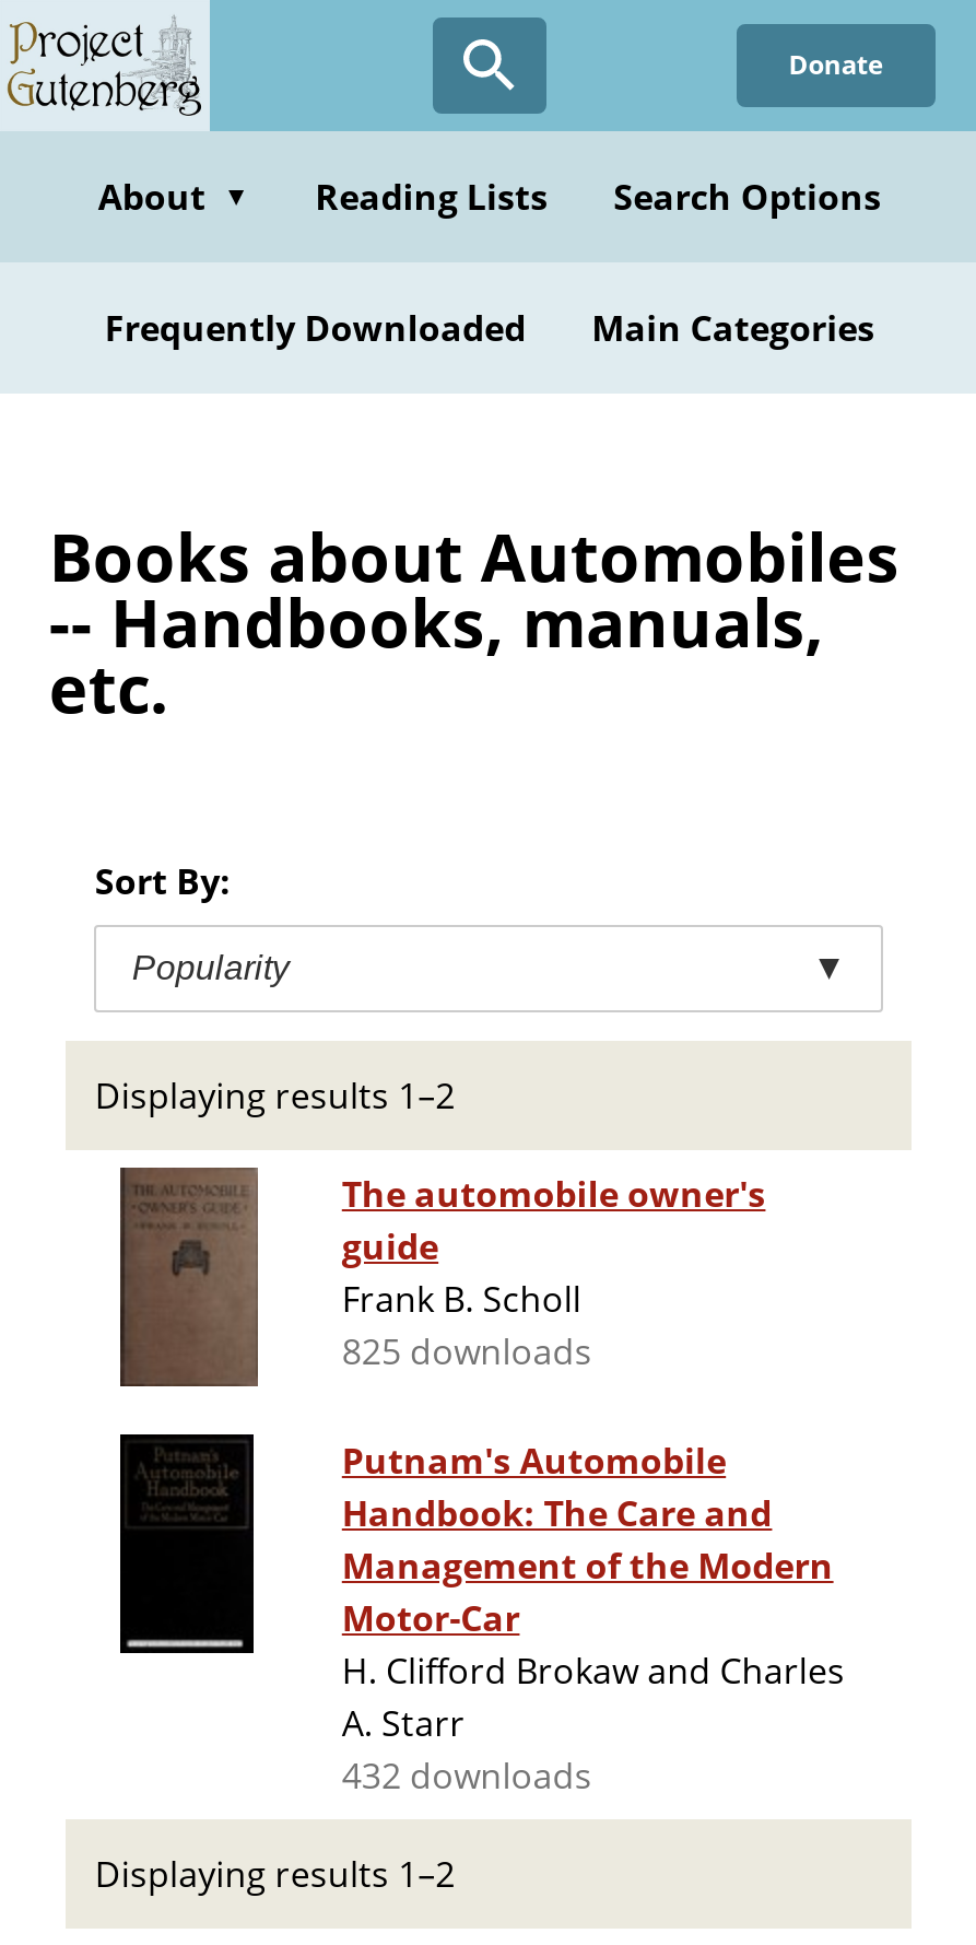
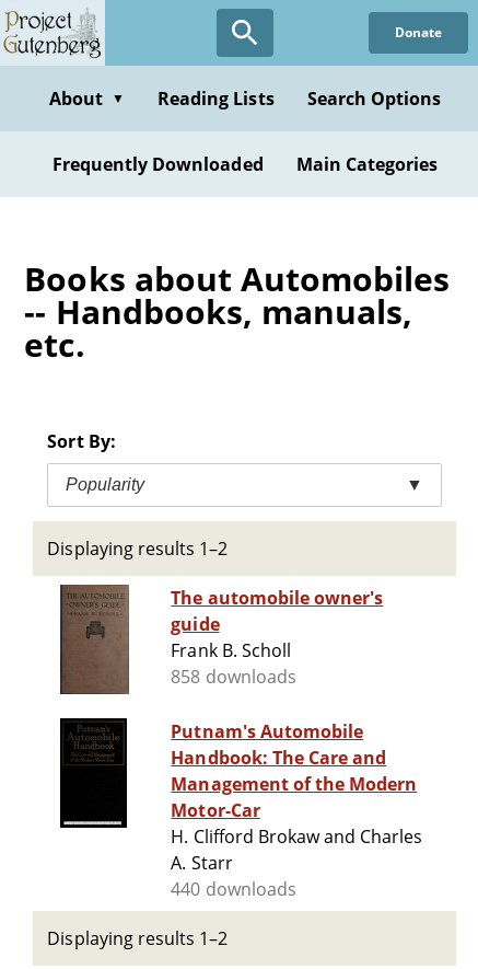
[342,1328,592,1376] 825 downloads -> [171,665,296,689] 858 downloads
[342,1752,592,1800] 432 downloads -> [171,877,296,901] 440 downloads

